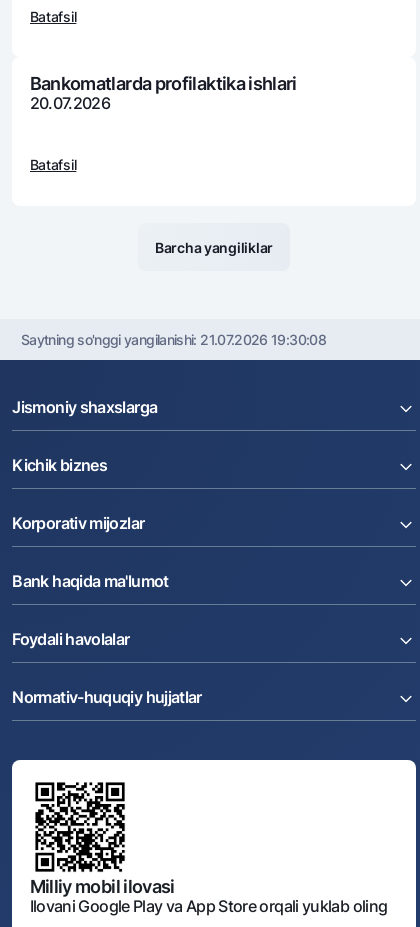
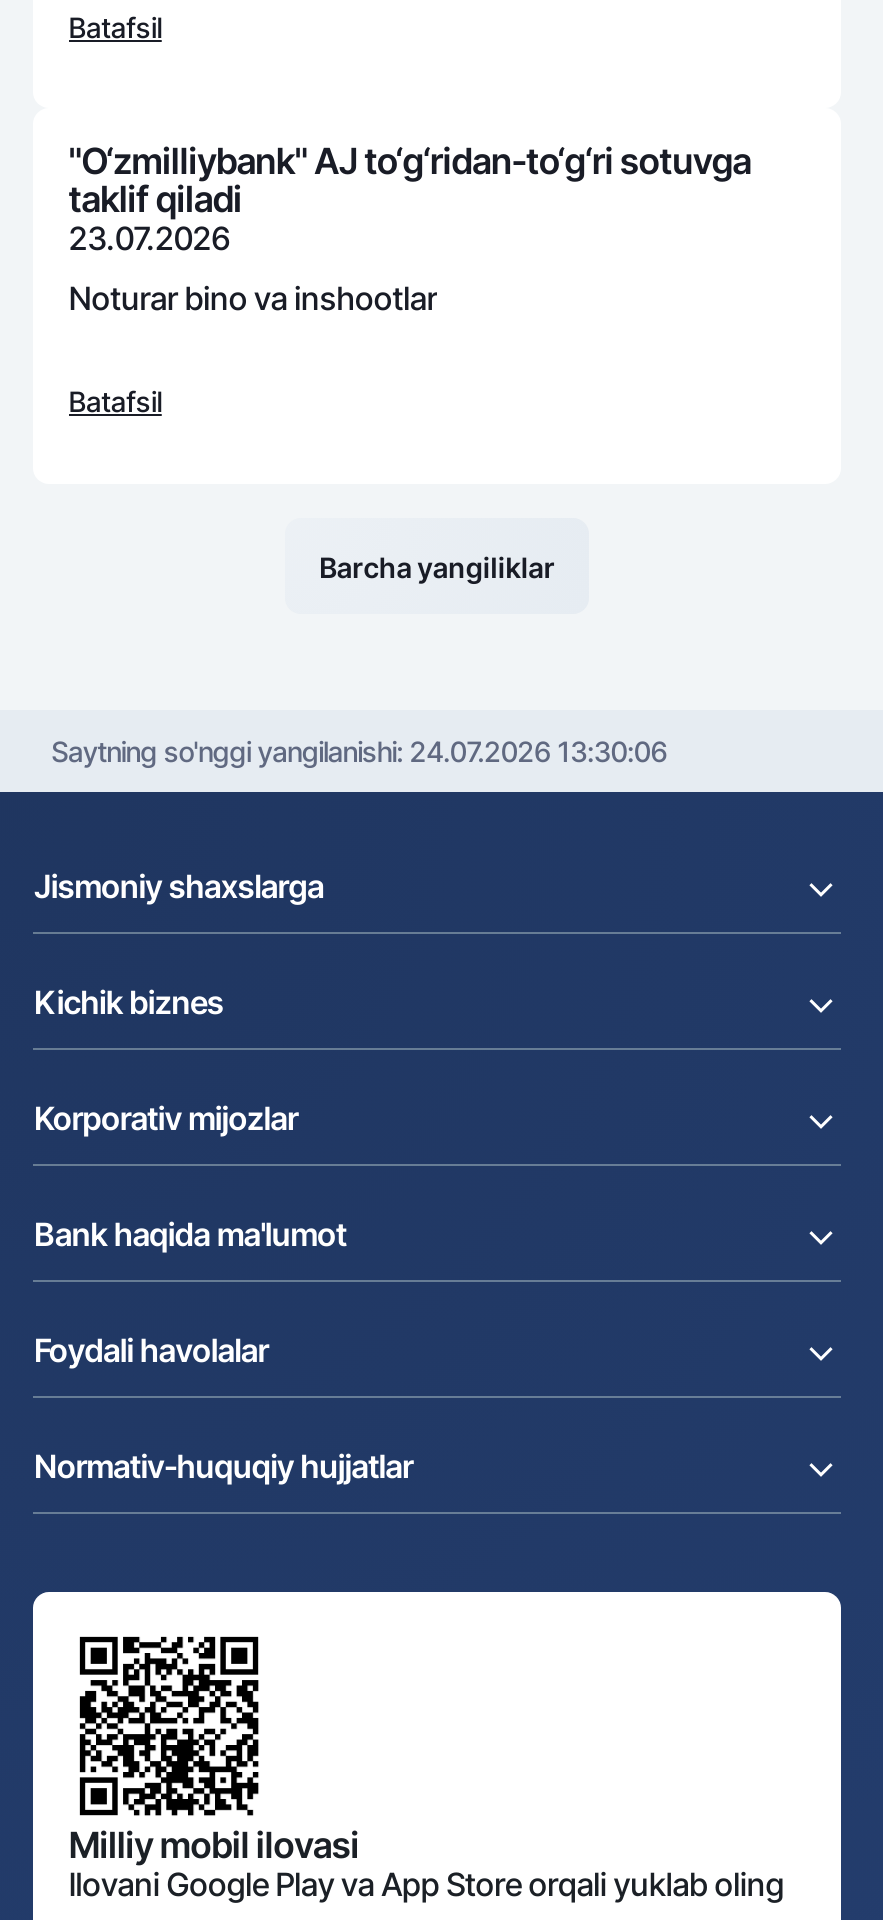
[30,73,297,113] Bankomatlarda profilaktika ishlari | 20.07.2026 -> [68,141,751,319] "O‘zmilliybank" AJ to‘g‘ridan-to‘g‘ri sotuvga | taklif qiladi | 23.07.2026 | Noturar bino va inshootlar
[21,331,326,348] Saytning so'nggi yangilanishi: 21.07.2026 19:30:08 -> [51,734,667,768] Saytning so'nggi yangilanishi: 24.07.2026 13:30:06

